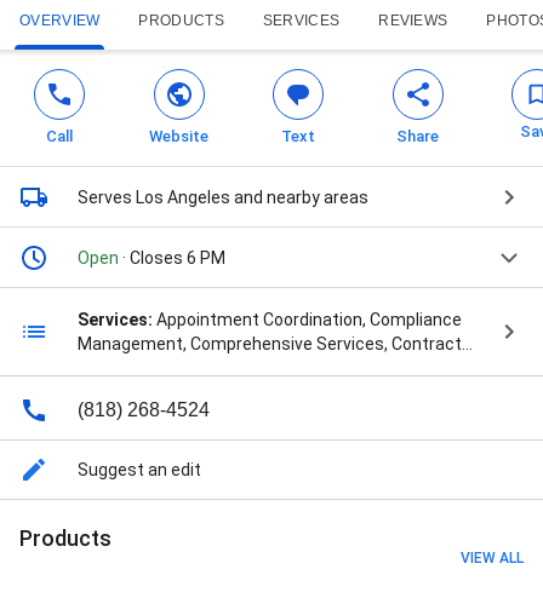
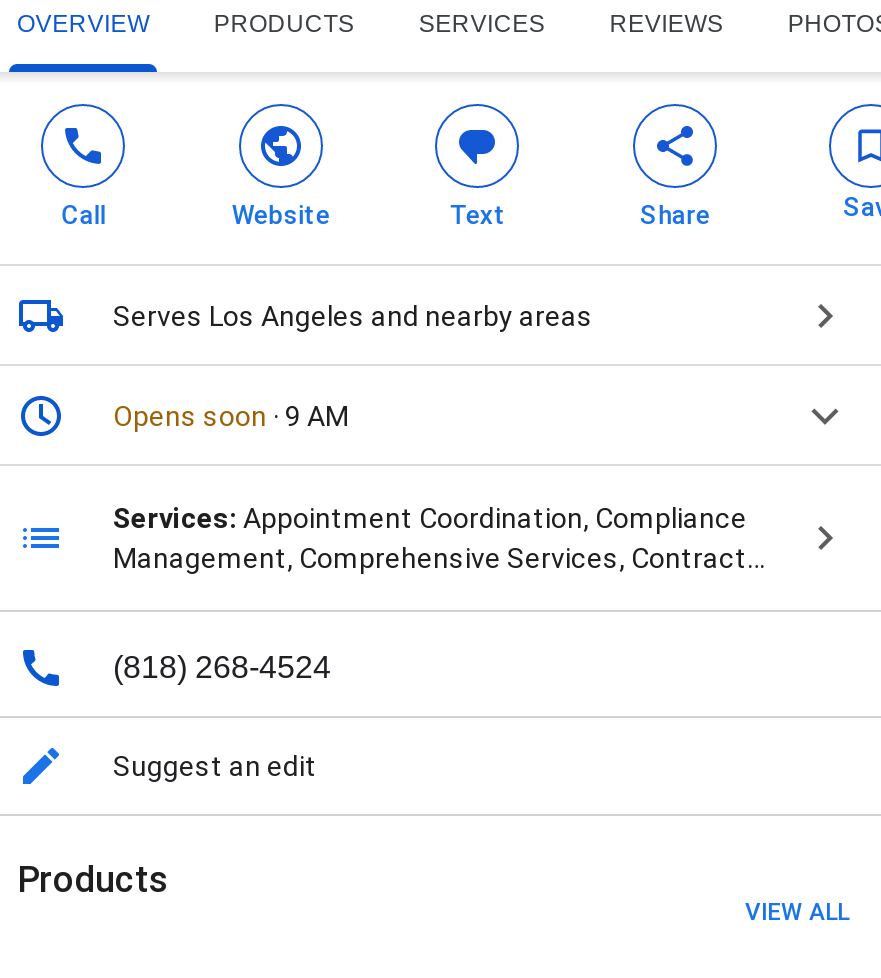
[78,248,225,268] Open · Closes 6 PM -> [113,400,349,432] Opens soon · 9 AM

